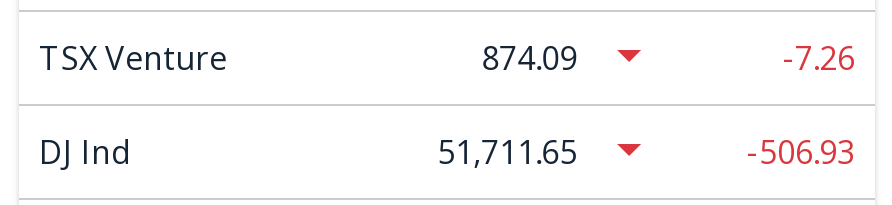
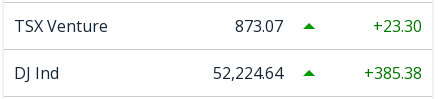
[481,36,577,80] 874.09 -> [235,15,283,37] 873.07
[783,36,855,80] -7.26 -> [383,15,422,37] 23.30
[437,130,577,174] 51,711.65 -> [213,62,283,84] 52,224.64
[747,130,855,174] -506.93 -> [374,62,422,84] 385.38

